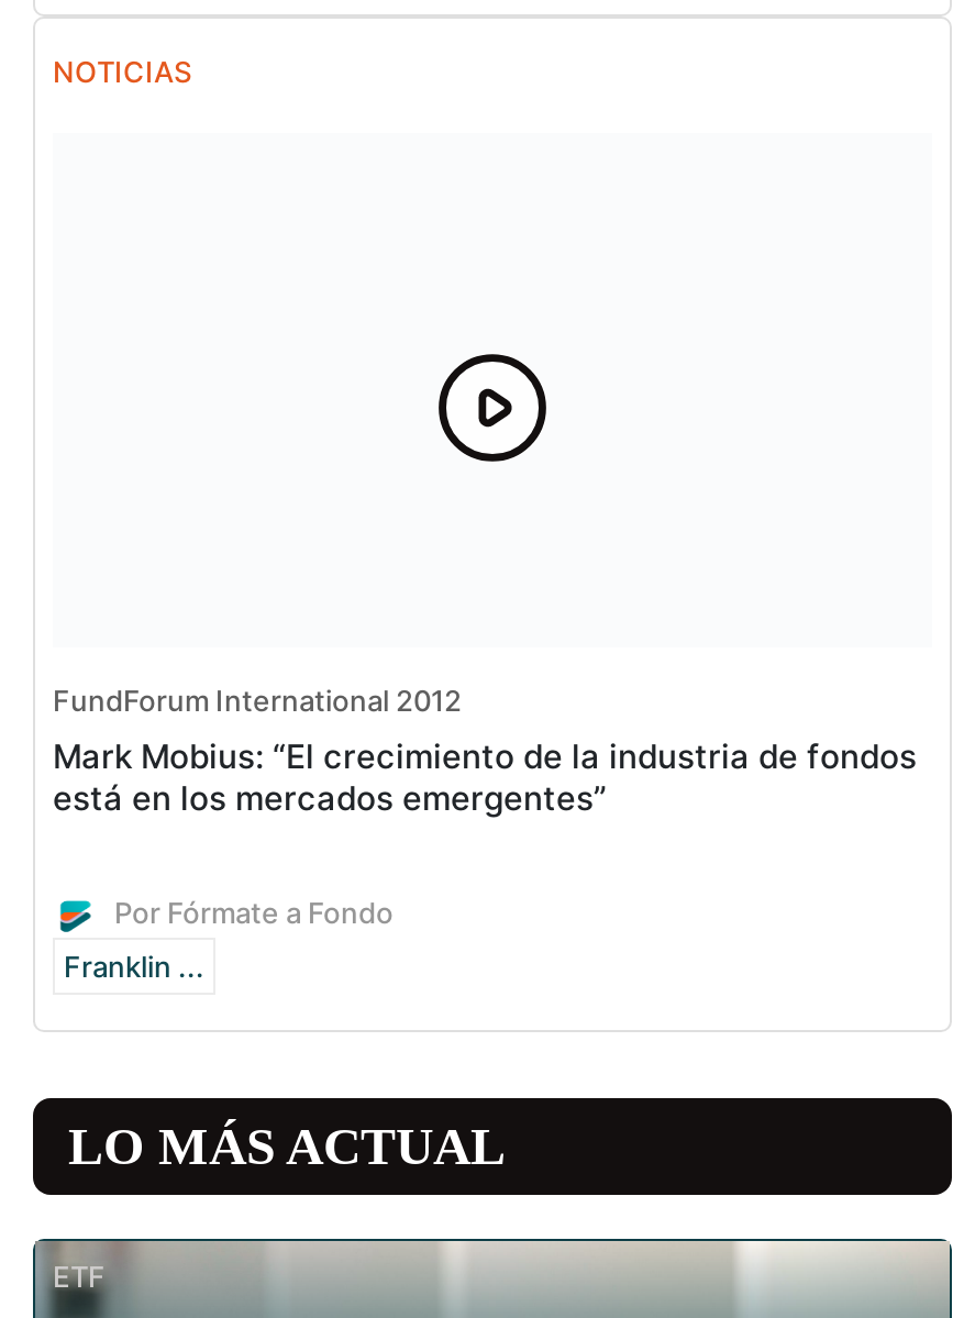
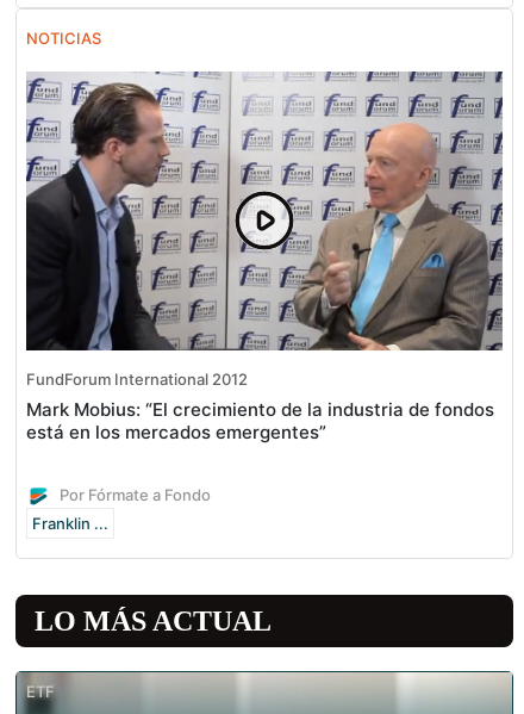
none -> [25,70,504,352] [image]

